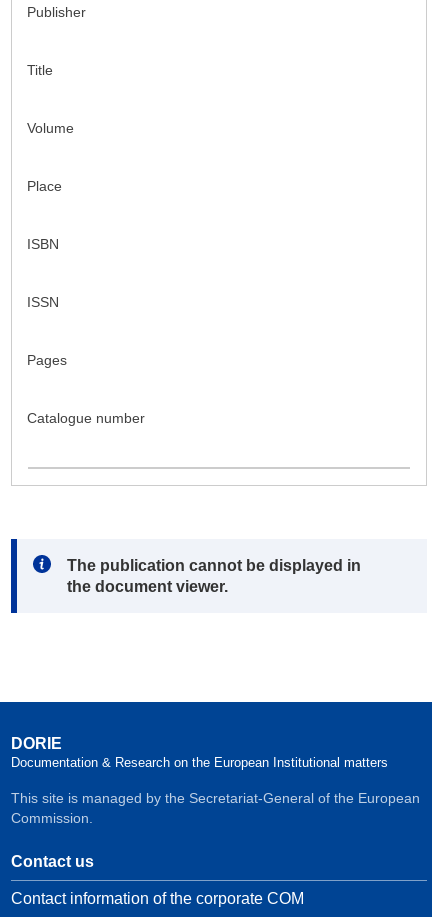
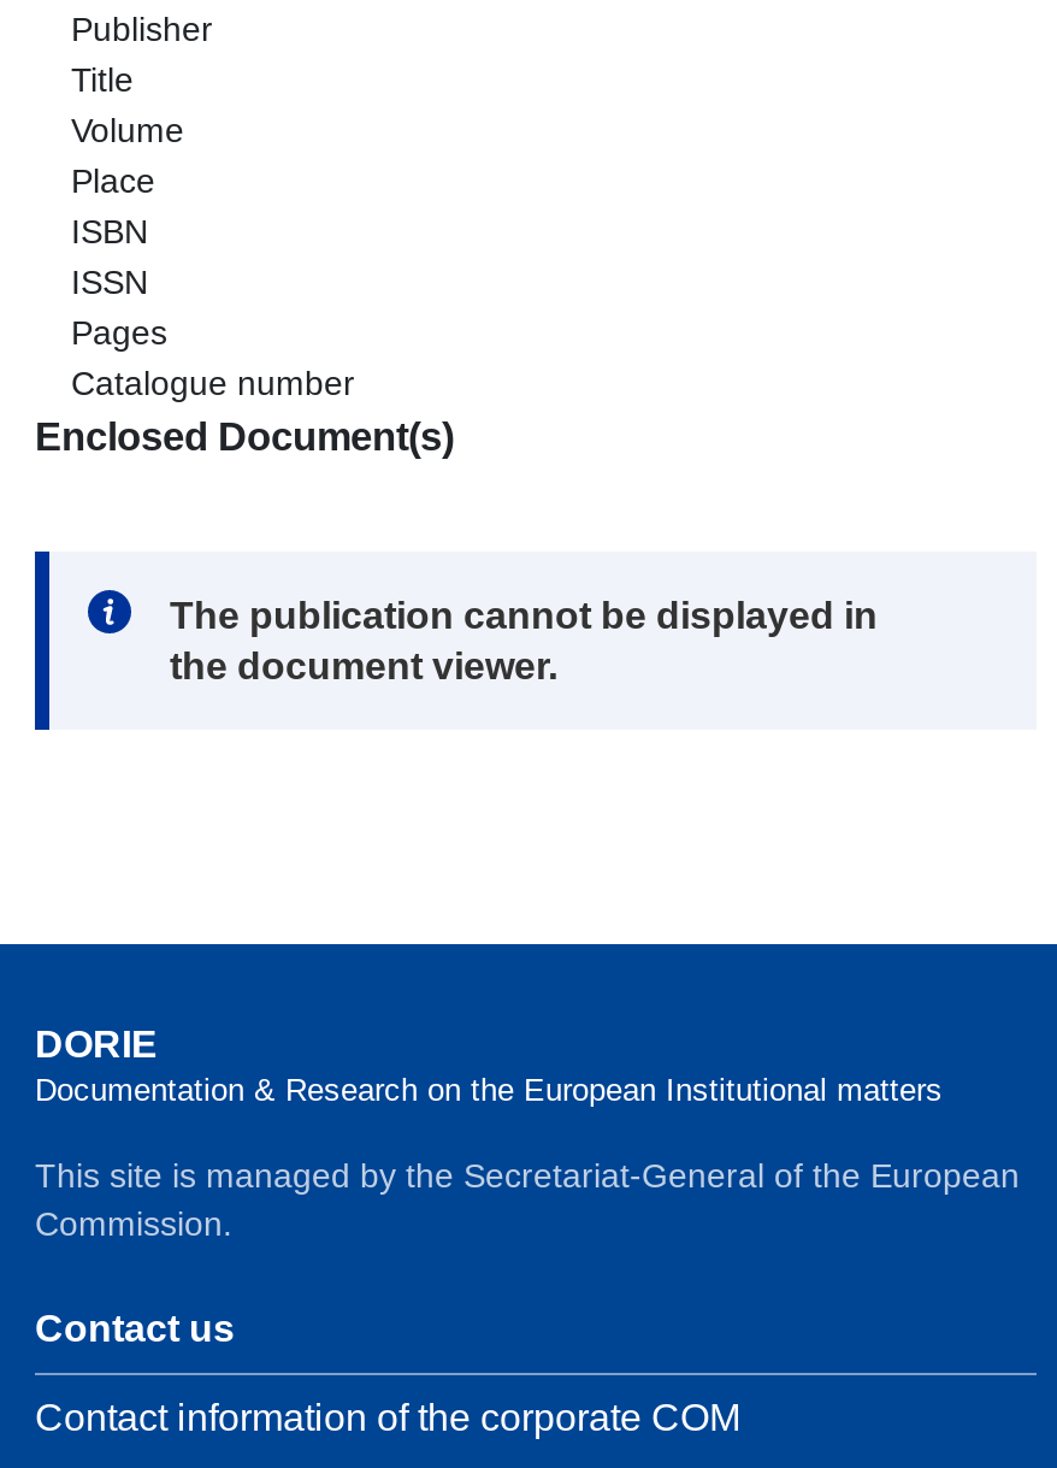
none -> [35,413,454,456] Enclosed Document(s)

